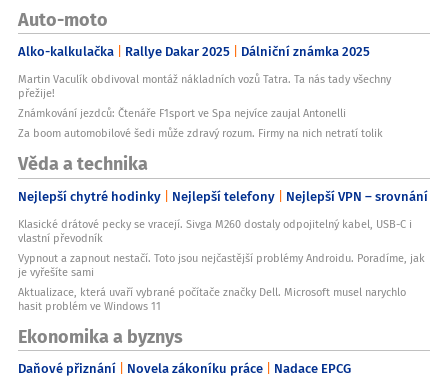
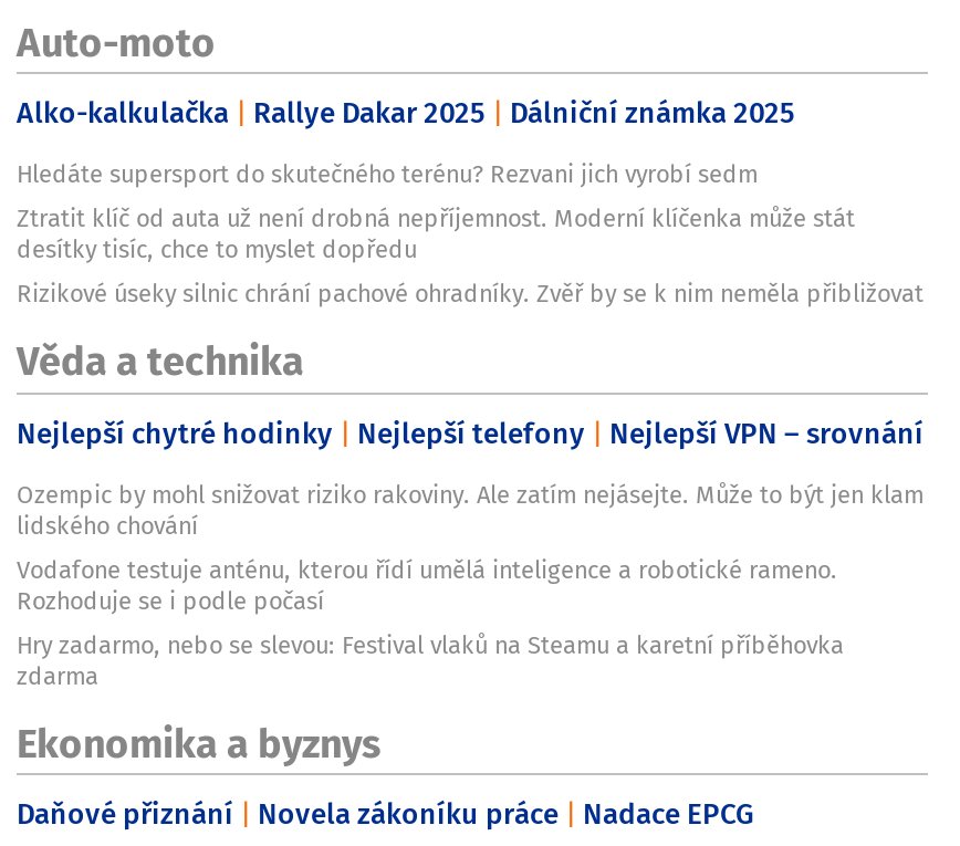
[18,71,391,141] Martin Vaculík obdivoval montáž nákladních vozů Tatra. Ta nás tady všechny | přežije! | Známkování jezdců: Čtenáře F1sport ve Spa nejvíce zaujal Antonelli | Za boom automobilové šedi může zdravý rozum. Firmy na nich netratí tolik -> [17,157,924,311] Hledáte supersport do skutečného terénu? Rezvani jich vyrobí sedm | Ztratit klíč od auta už není drobná nepříjemnost. Moderní klíčenka může stát | desítky tisíc, chce to myslet dopředu | Rizikové úseky silnic chrání pachové ohradníky. Zvěř by se k nim neměla přibližovat
[18,216,425,314] Klasické drátové pecky se vracejí. Sivga M260 dostaly odpojitelný kabel, USB-C i | vlastní převodník | Vypnout a zapnout nestačí. Toto jsou nejčastější problémy Androidu. Poradíme, jak | je vyřešíte sami | Aktualizace, která uvaří vybrané počítače značky Dell. Microsoft musel narychlo | hasit problém ve Windows 11 -> [17,476,924,693] Ozempic by mohl snižovat riziko rakoviny. Ale zatím nejásejte. Může to být jen klam | lidského chování | Vodafone testuje anténu, kterou řídí umělá inteligence a robotické rameno. | Rozhoduje se i podle počasí | Hry zadarmo, nebo se slevou: Festival vlaků na Steamu a karetní příběhovka | zdarma

